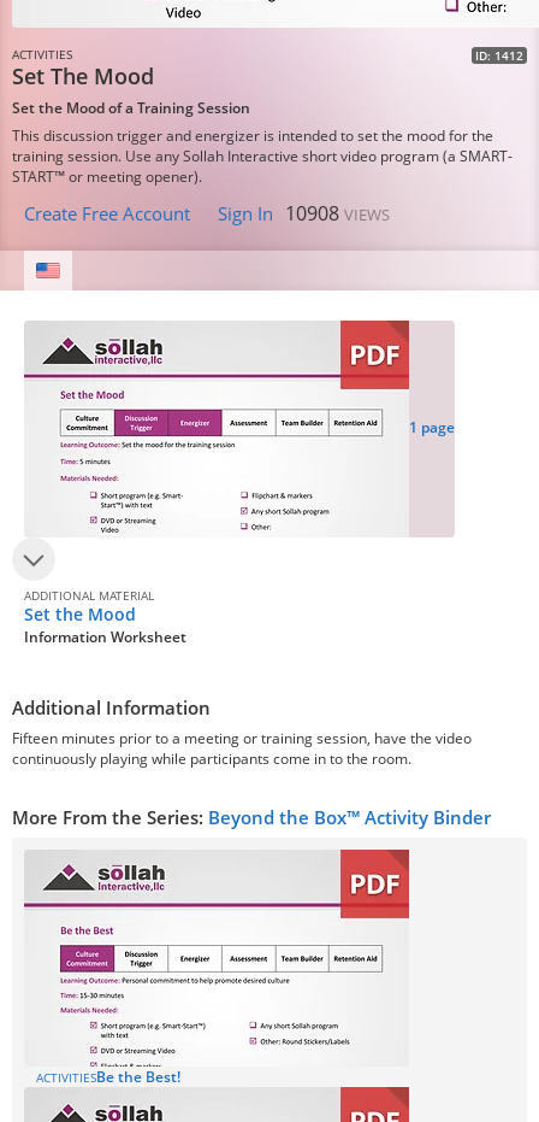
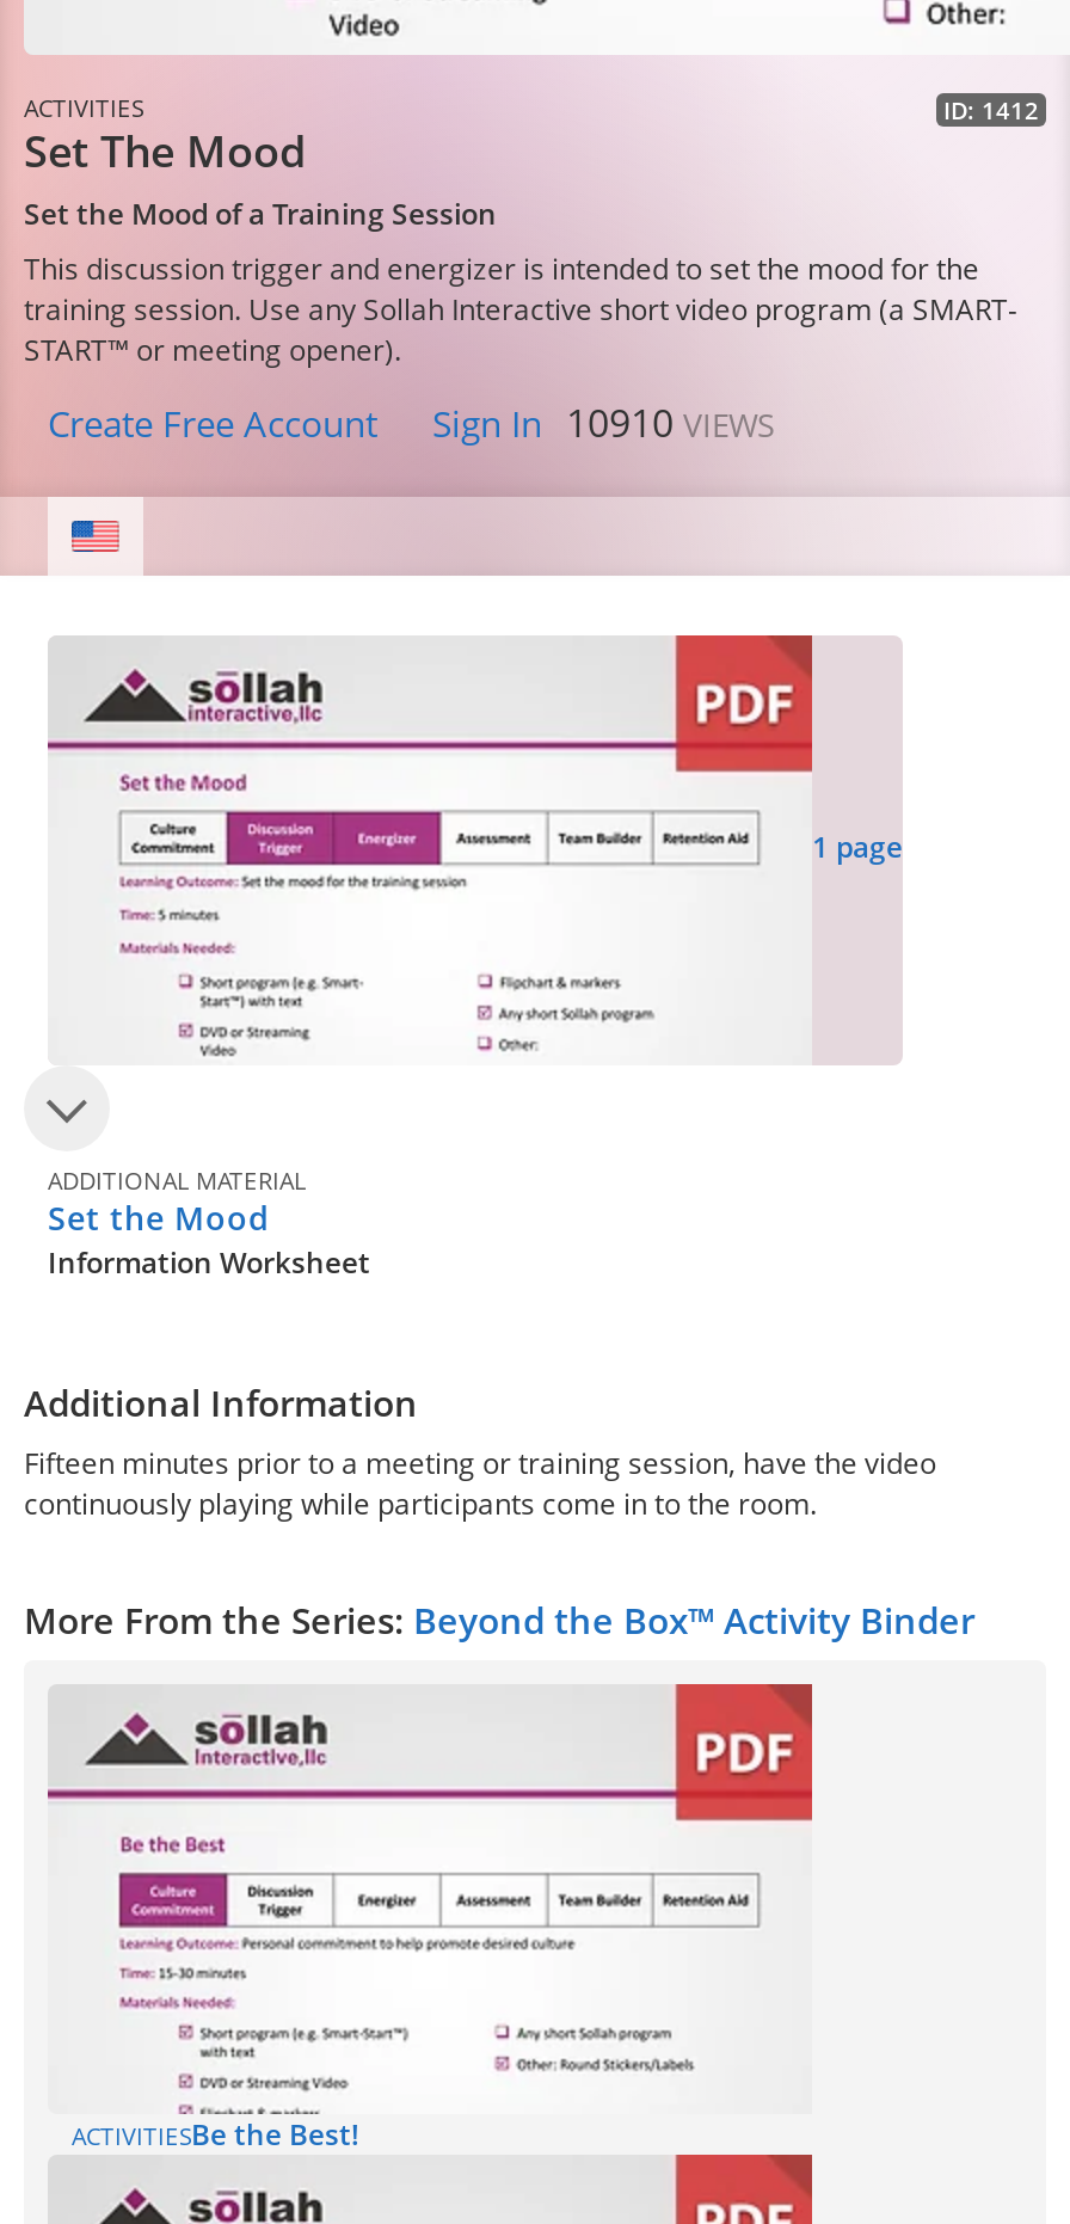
[24,200,390,227] Create Free Account Sign In 10908 VIEWS -> [48,397,774,449] Create Free Account Sign In 10910 VIEWS

